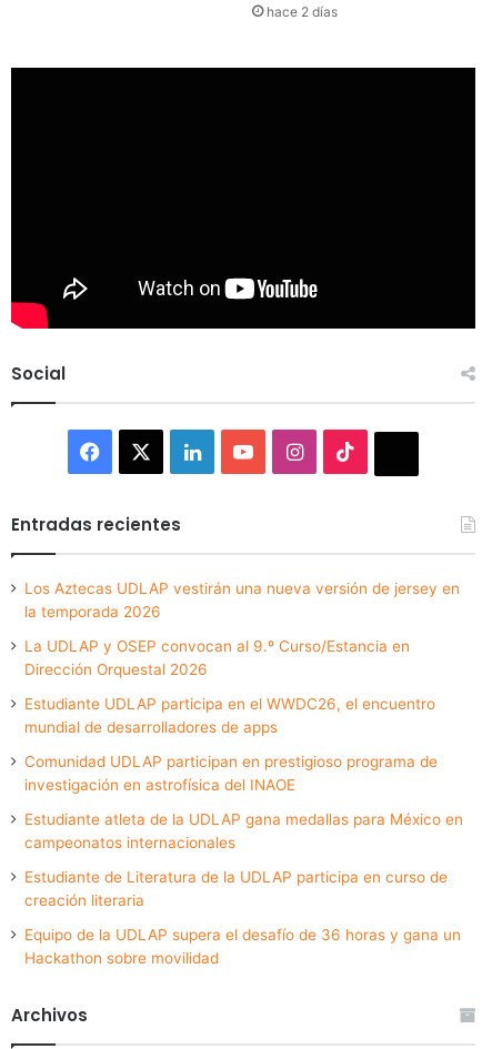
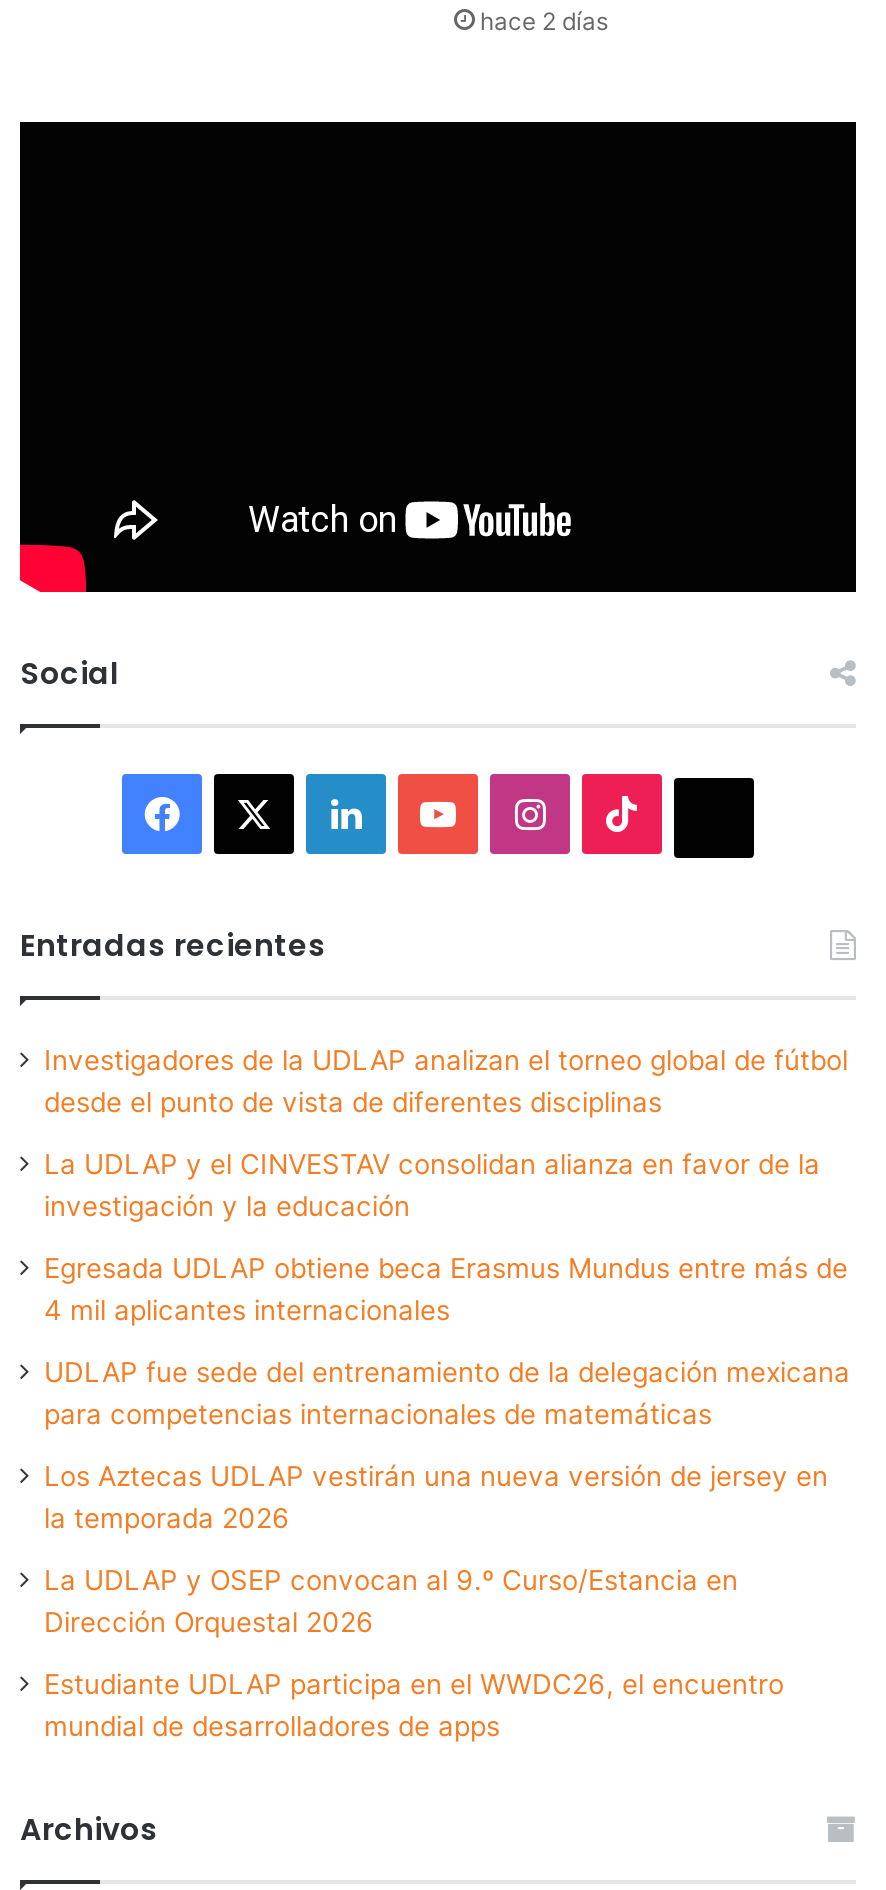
none -> [44,1044,850,1430] Investigadores de la UDLAP analizan el torneo global de fútbol | desde el punto de vista de diferentes disciplinas | La UDLAP y el CINVESTAV consolidan alianza en favor de la | investigación y la educación | Egresada UDLAP obtiene beca Erasmus Mundus entre más de | 4 mil aplicantes internacionales | UDLAP fue sede del entrenamiento de la delegación mexicana | para competencias internacionales de matemáticas
moved [24,579,460,736] -> [44,1460,828,1742]: Los Aztecas UDLAP vestirán una nueva versión de jersey en | la temporada 2026 | La UDLAP y OSEP convocan al 9.º Curso/Estancia en | Dirección Orquestal 2026 | Estudiante UDLAP participa en el WWDC26, el encuentro | mundial de desarrolladores de apps
[24,753,463,967] Comunidad UDLAP participan en prestigioso programa de | investigación en astrofísica del INAOE | Estudiante atleta de la UDLAP gana medallas para México en | campeonatos internacionales | Estudiante de Literatura de la UDLAP participa en curso de | creación literaria | Equipo de la UDLAP supera el desafío de 36 horas y gana un | Hackathon sobre movilidad -> none

